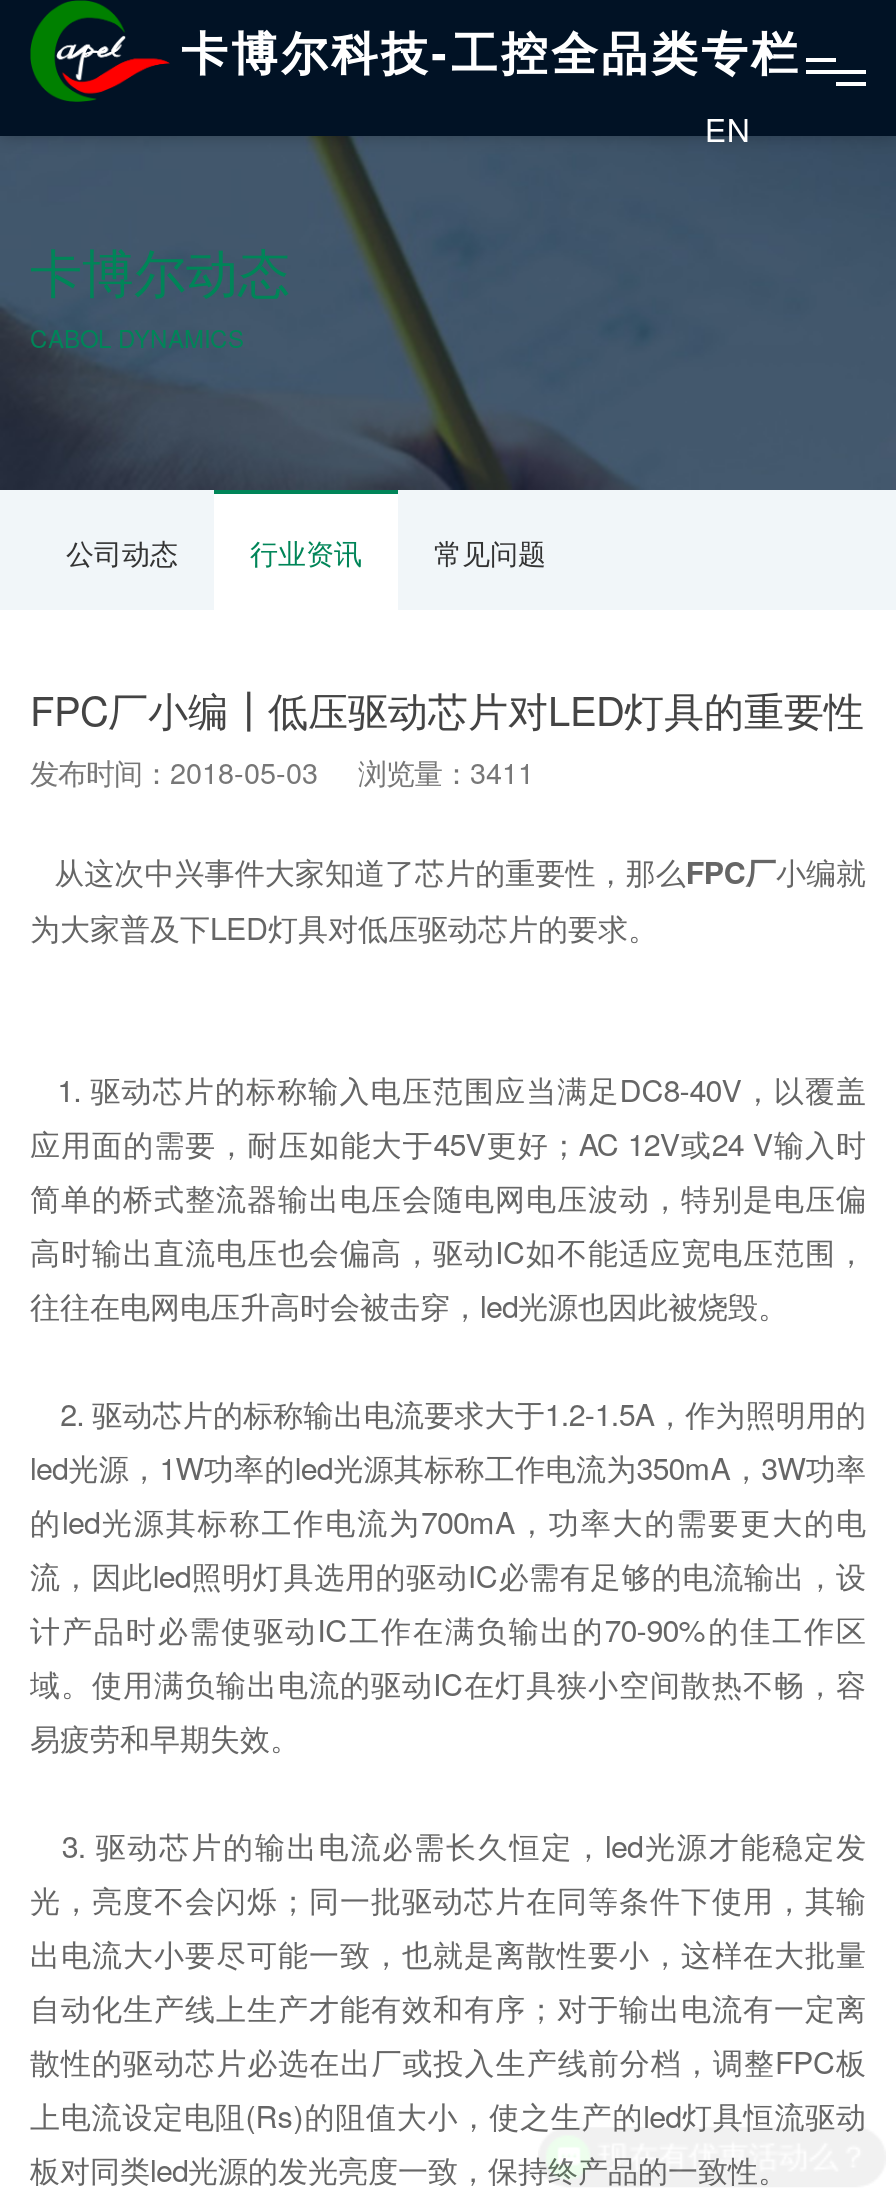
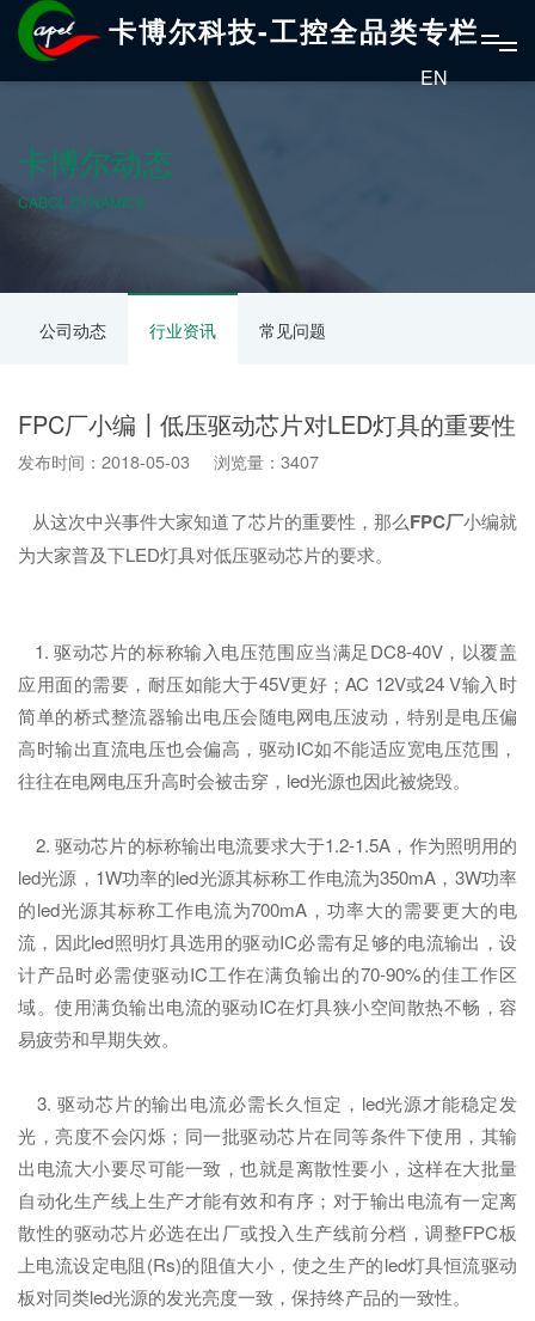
[30,750,534,792] 发布时间：2018-05-03 浏览量：3411 -> [18,448,319,473] 发布时间：2018-05-03 浏览量：3407

